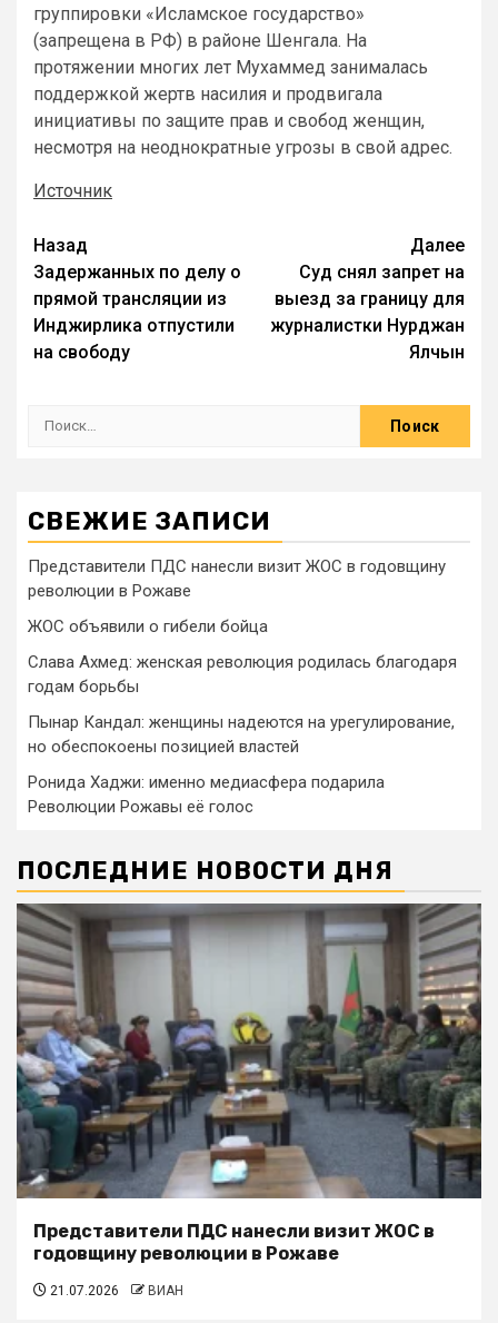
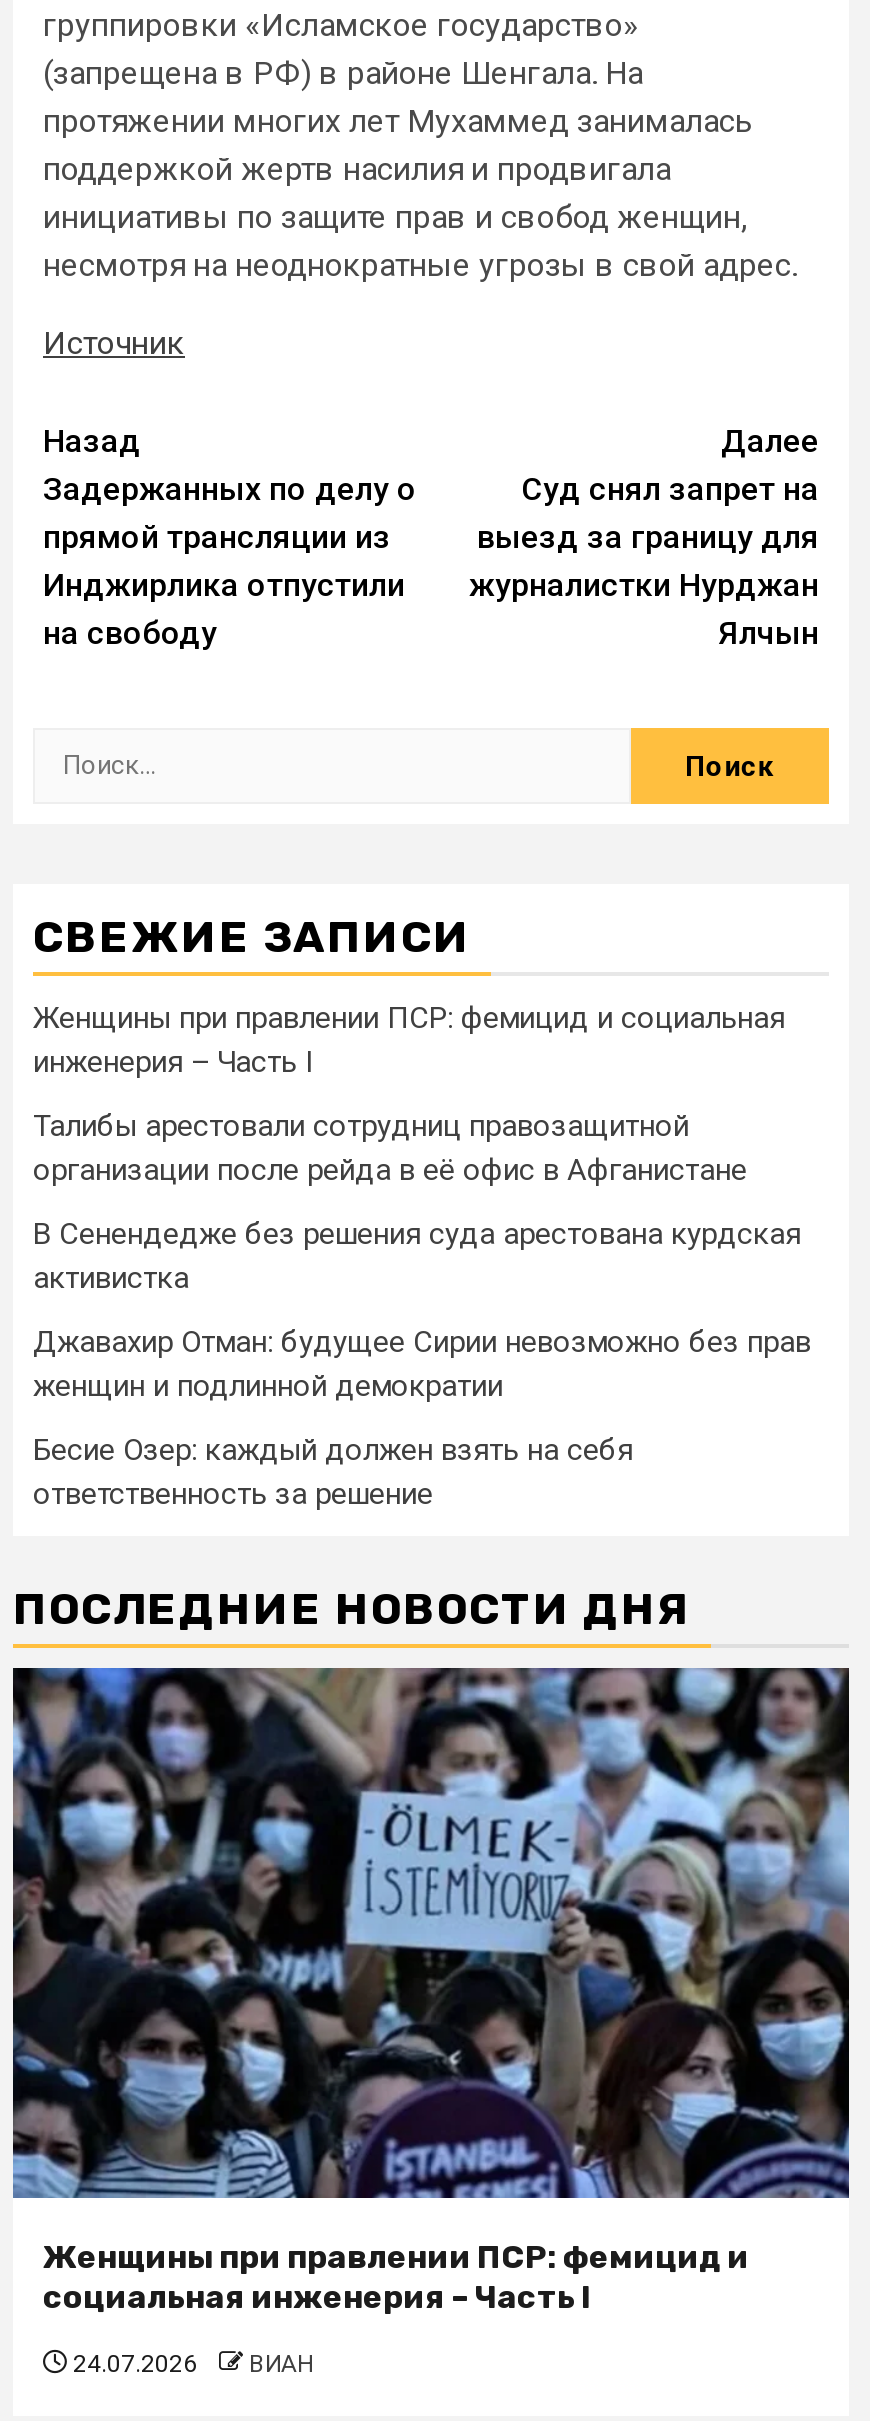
[28,556,446,601] Представители ПДС нанесли визит ЖОС в годовщину | революции в Рожаве -> [33,1000,785,1080] Женщины при правлении ПСР: фемицид и социальная | инженерия – Часть I
[28,616,268,636] ЖОС объявили о гибели бойца -> [33,1108,747,1188] Талибы арестовали сотрудниц правозащитной | организации после рейда в её офис в Афганистане
[28,652,457,696] Слава Ахмед: женская революция родилась благодаря | годам борьбы -> [33,1216,801,1296] В Сенендедже без решения суда арестована курдская | активистка
[28,712,455,756] Пынар Кандал: женщины надеются на урегулирование, | но обеспокоены позицией властей -> [33,1324,811,1404] Джавахир Отман: будущее Сирии невозможно без прав | женщин и подлинной демократии
[28,772,385,816] Ронида Хаджи: именно медиасфера подарила | Революции Рожавы её голос -> [33,1432,633,1512] Бесие Озер: каждый должен взять на себя | ответственность за решение
[16,902,482,1264] [image] | Представители ПДС нанесли визит ЖОС в | годовщину революции в Рожаве -> [11,1666,851,2316] [image] | Женщины при правлении ПСР: фемицид и | социальная инженерия – Часть I
[47,1283,183,1298] 21.07.2026 ВИАН -> [67,2350,313,2378] 24.07.2026 ВИАН

